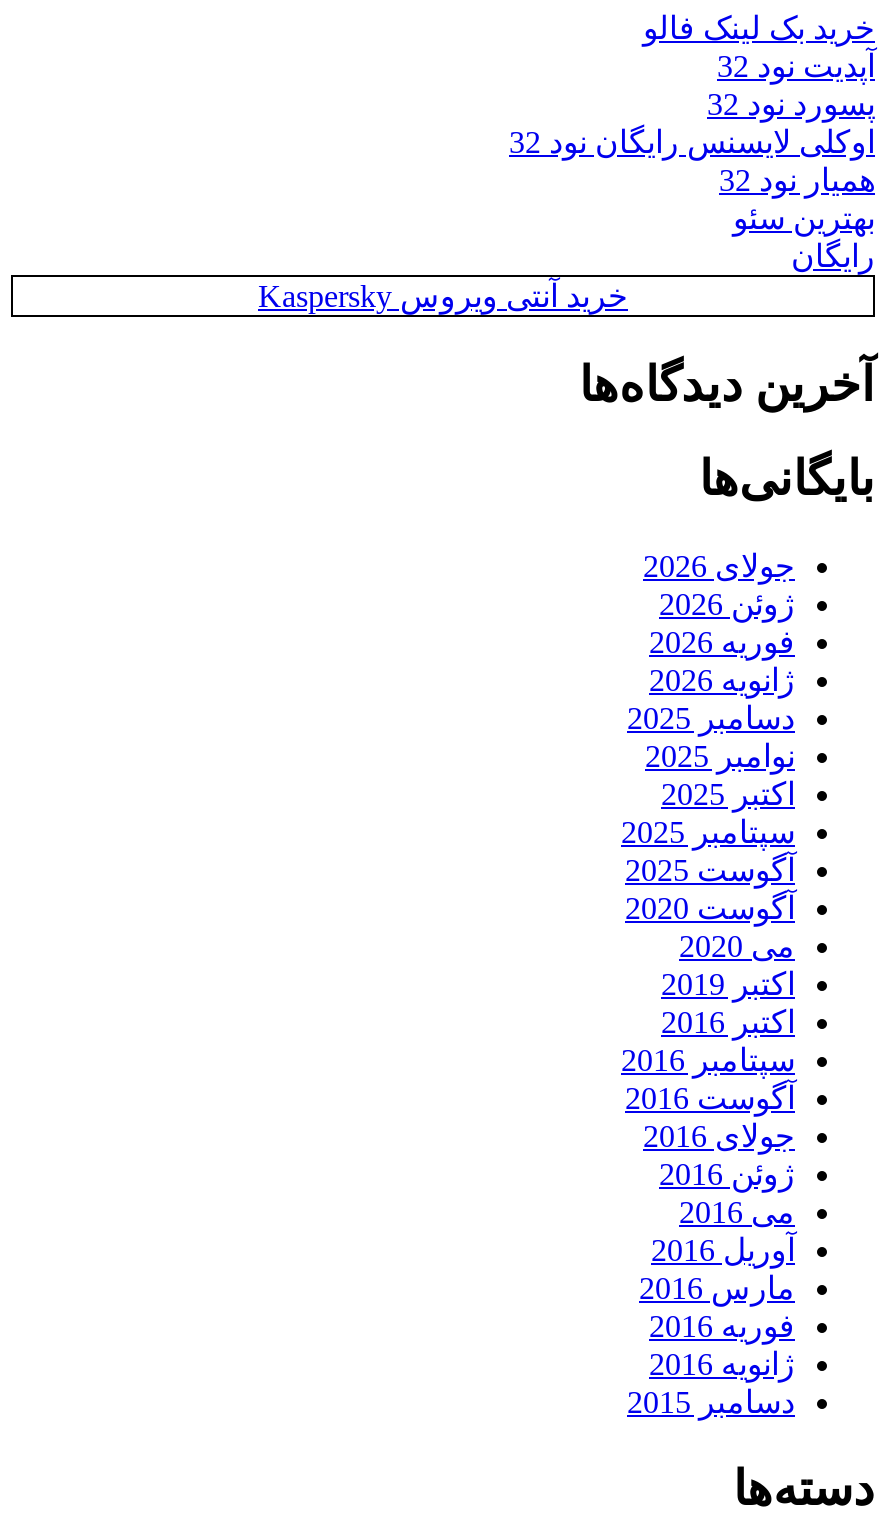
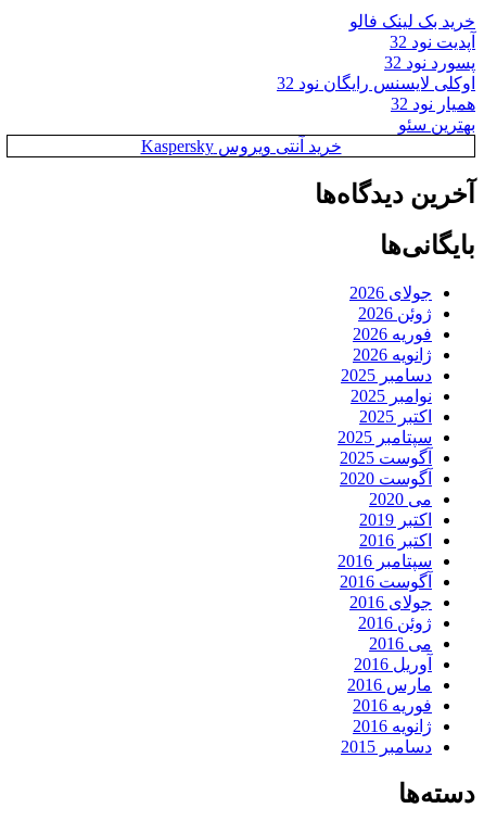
[791,238,875,272] رایگان -> none

